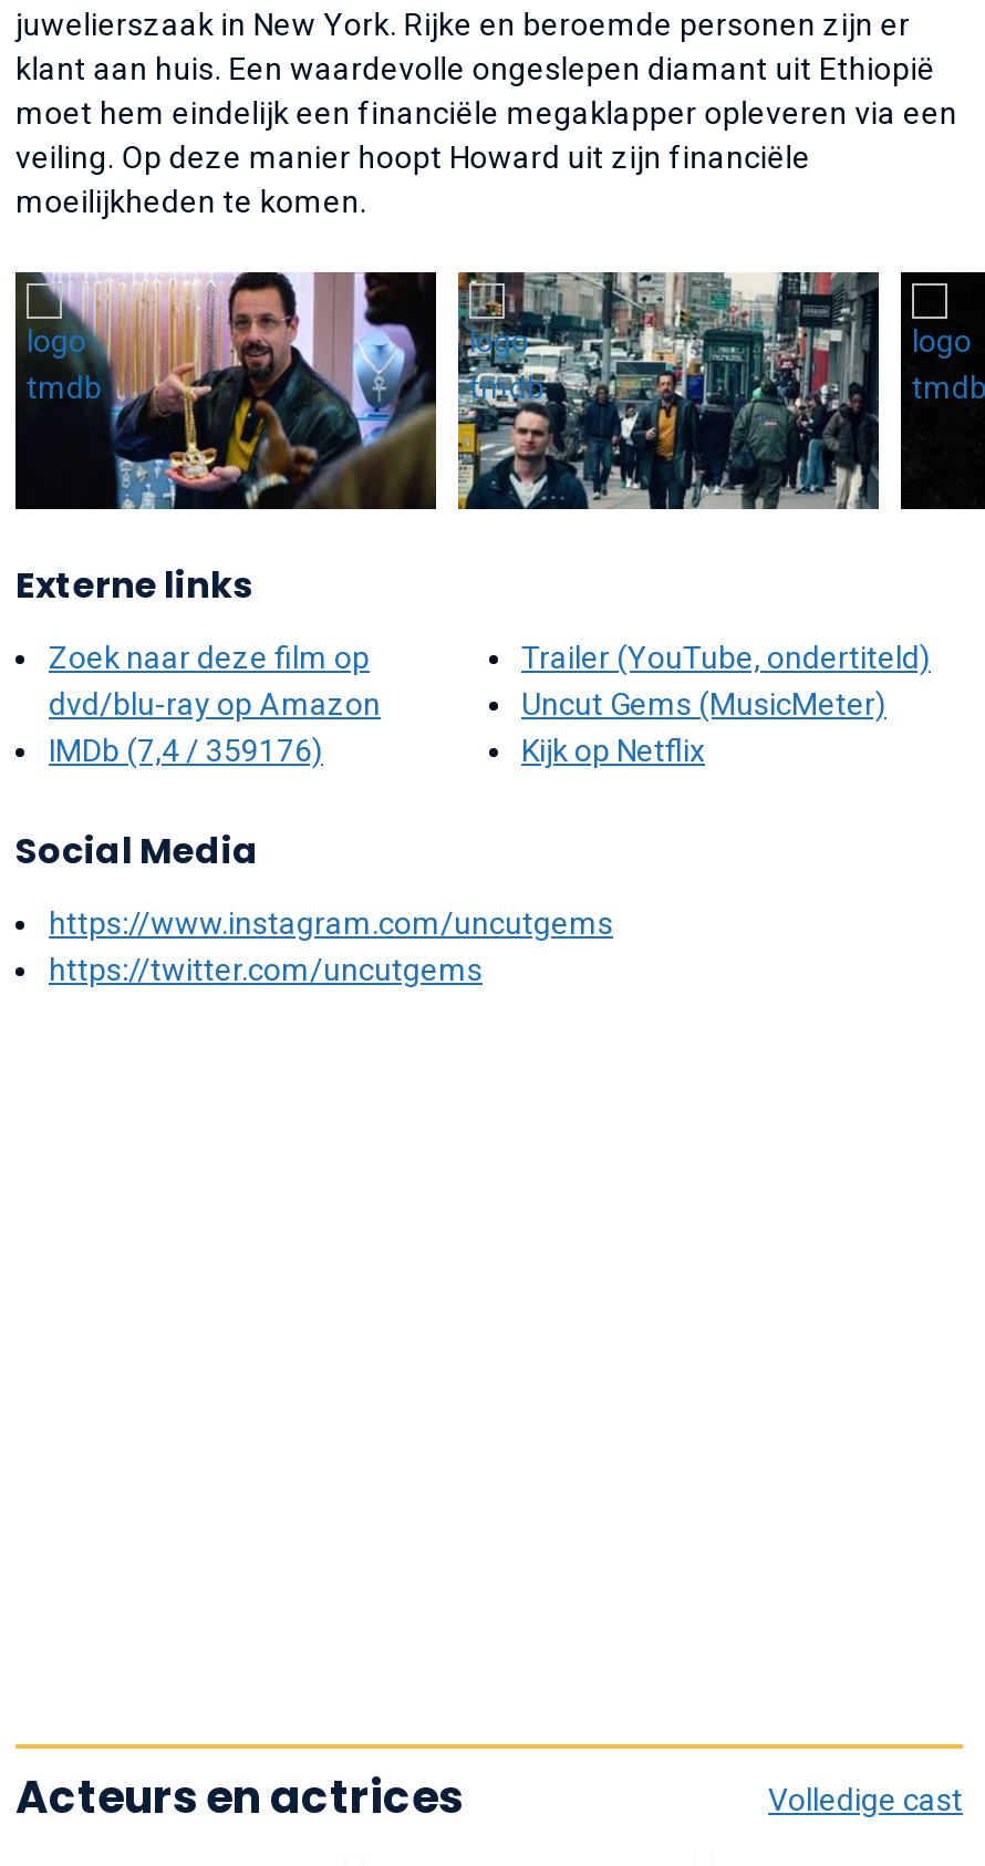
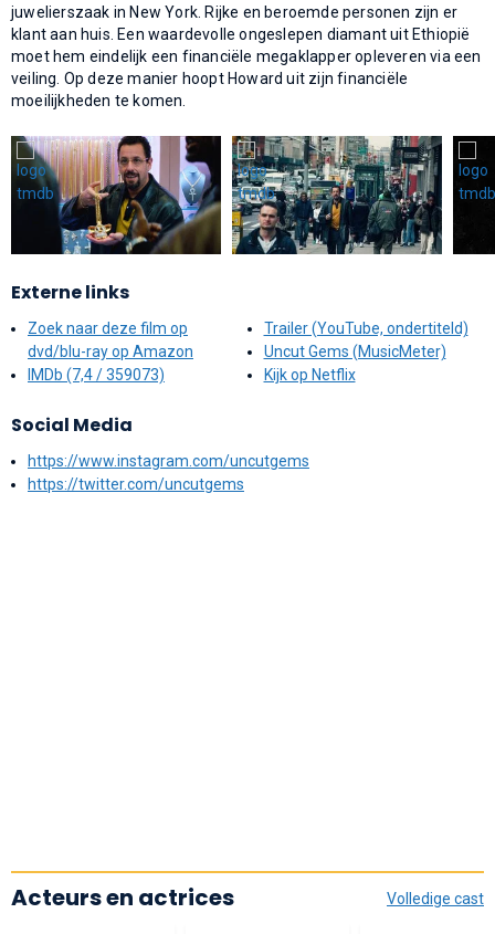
[49,732,323,768] IMDb (7,4 / 359176) -> [28,366,165,383] IMDb (7,4 / 359073)

